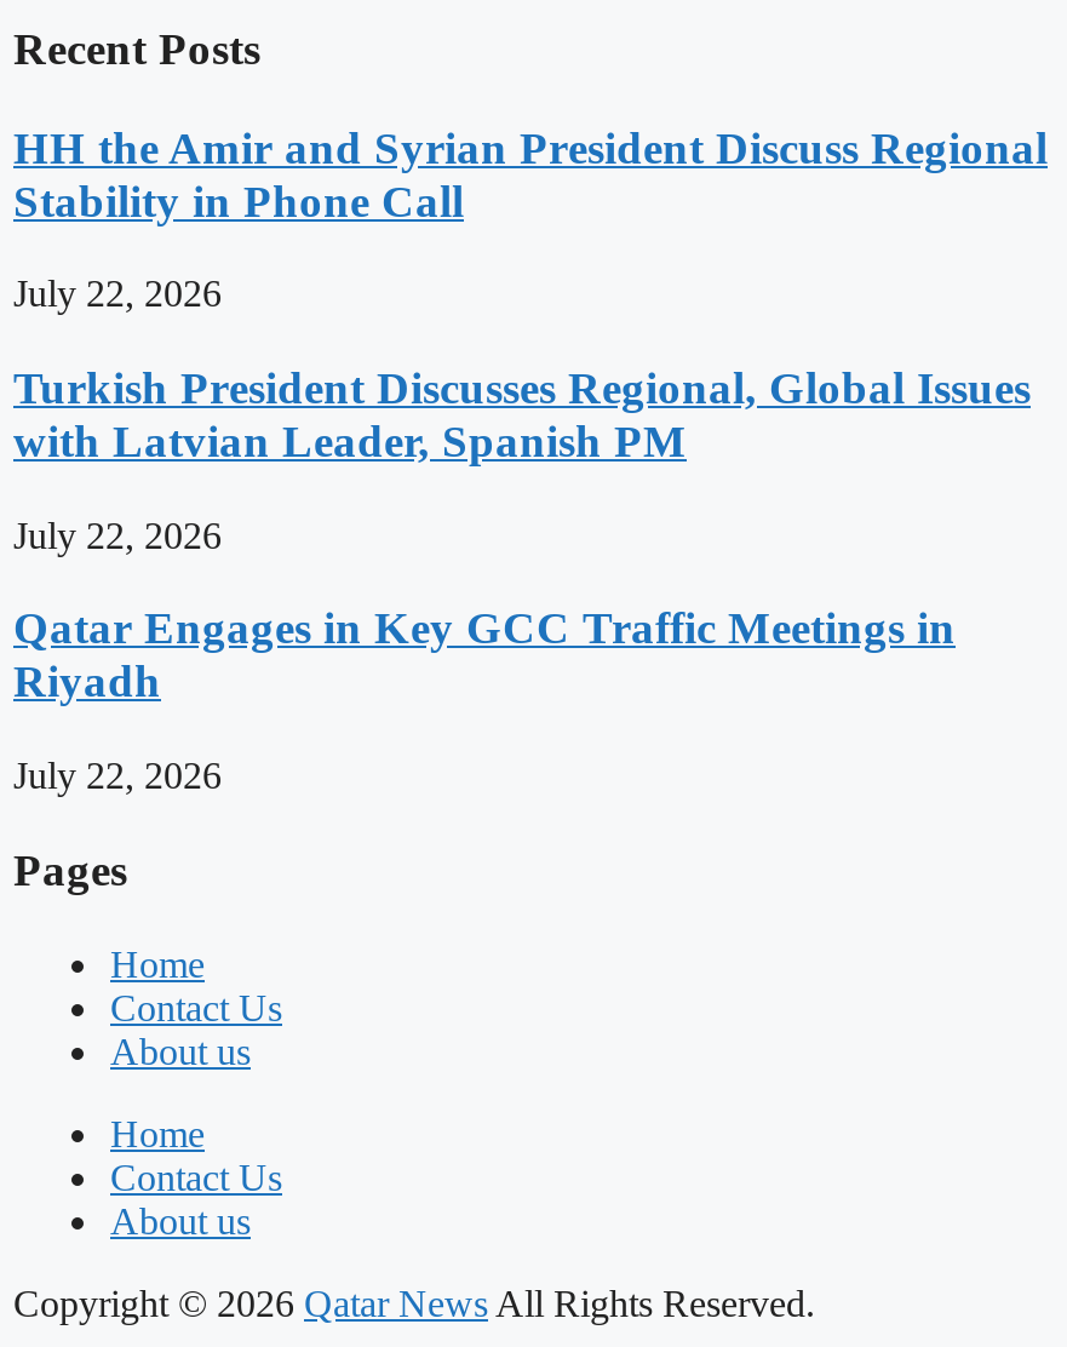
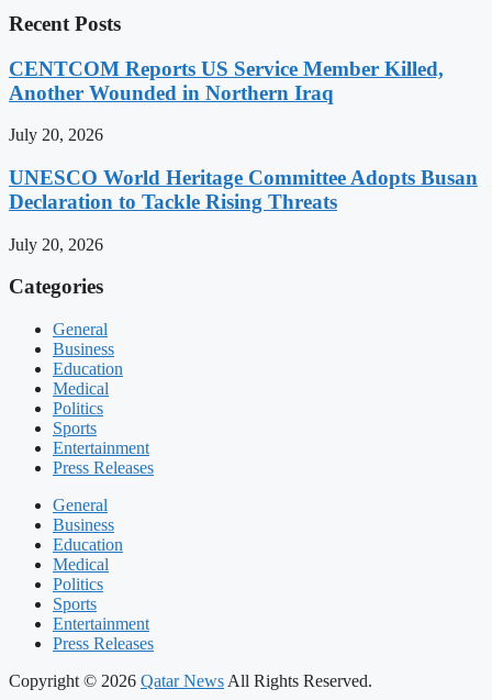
[13,121,1048,1241] HH the Amir and Syrian President Discuss Regional | Stability in Phone Call | July 22, 2026 | Turkish President Discusses Regional, Global Issues | with Latvian Leader, Spanish PM | July 22, 2026 | Qatar Engages in Key GCC Traffic Meetings in | Riyadh | July 22, 2026 | Pages | Home | Contact Us | About us | Home | Contact Us | About us -> [9,57,478,653] CENTCOM Reports US Service Member Killed, | Another Wounded in Northern Iraq | July 20, 2026 | UNESCO World Heritage Committee Adopts Busan | Declaration to Tackle Rising Threats | July 20, 2026 | Categories | General | Business | Education | Medical | Politics | Sports | Entertainment | Press Releases | General | Business | Education | Medical | Politics | Sports | Entertainment | Press Releases

